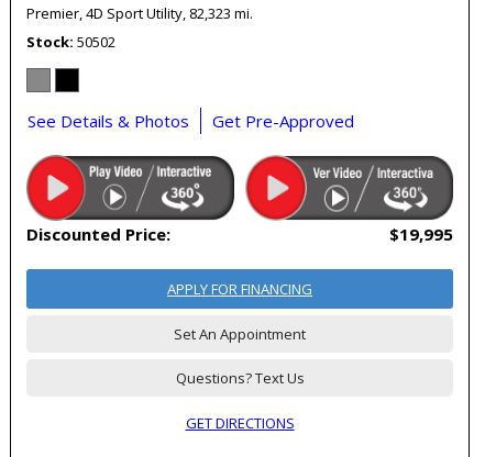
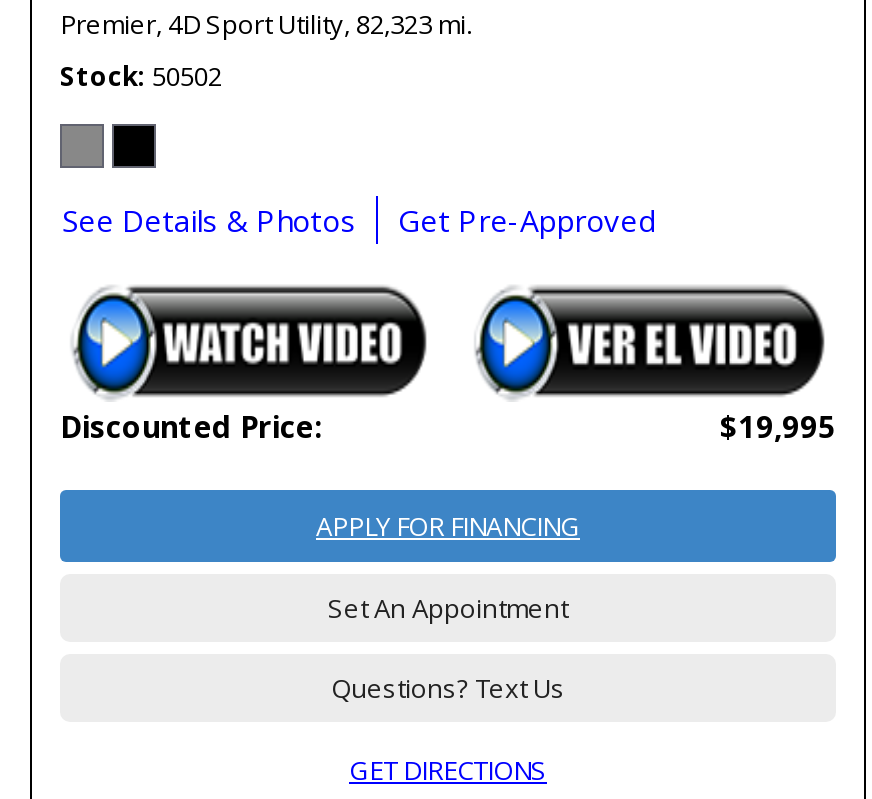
[25,154,235,221] [image] -> [60,282,438,400] [image]
[245,155,454,221] [image] -> [460,284,836,400] [image]

